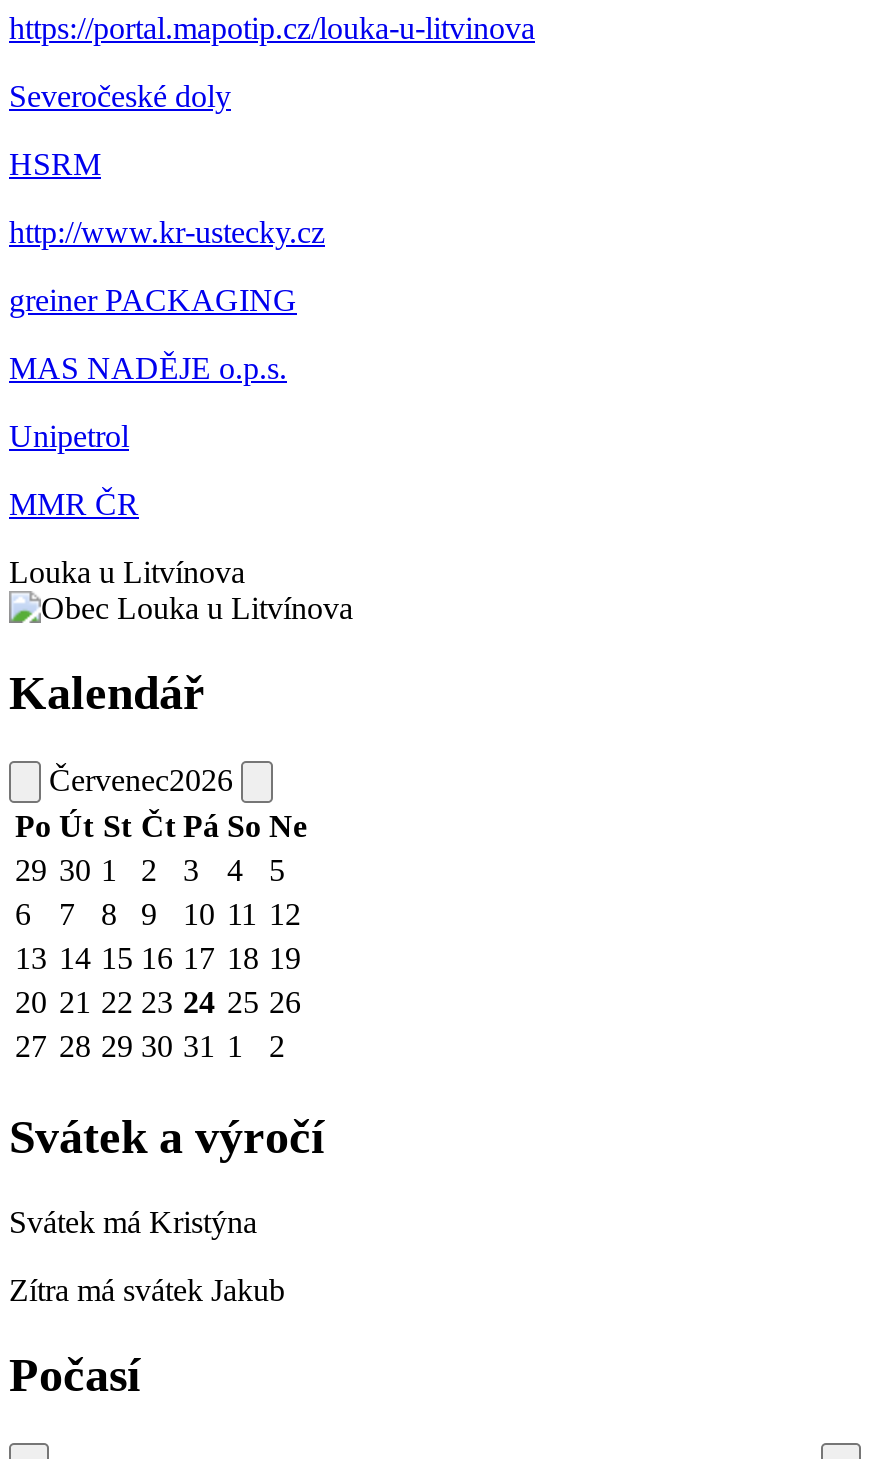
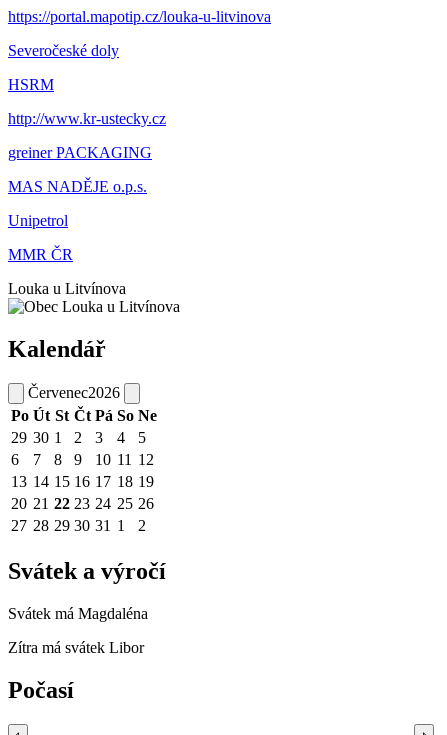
[9,1205,257,1239] Svátek má Kristýna -> [8,605,148,622] Svátek má Magdaléna
[9,1273,285,1307] Zítra má svátek Jakub -> [8,639,144,656] Zítra má svátek Libor

